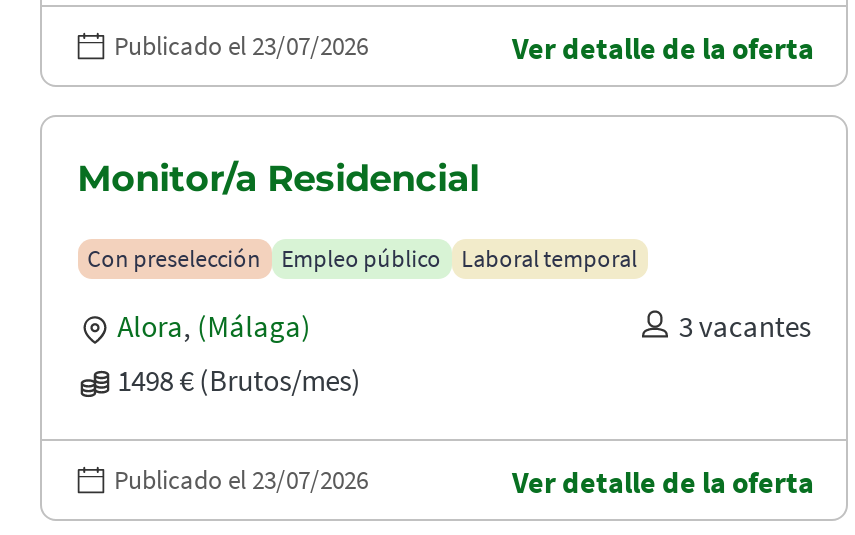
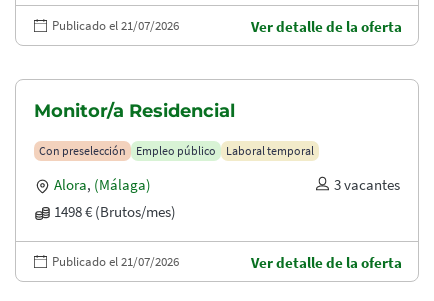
[114,29,368,63] Publicado el 23/07/2026 -> [52,17,179,34] Publicado el 21/07/2026
[114,462,368,496] Publicado el 23/07/2026 -> [52,253,179,270] Publicado el 21/07/2026

